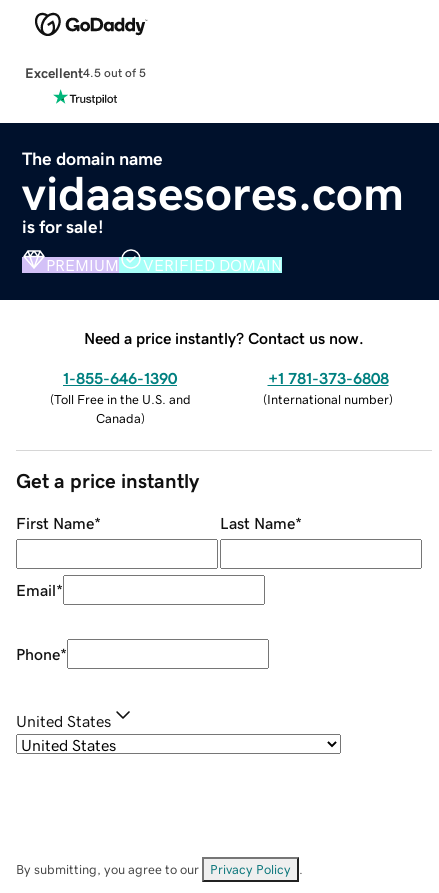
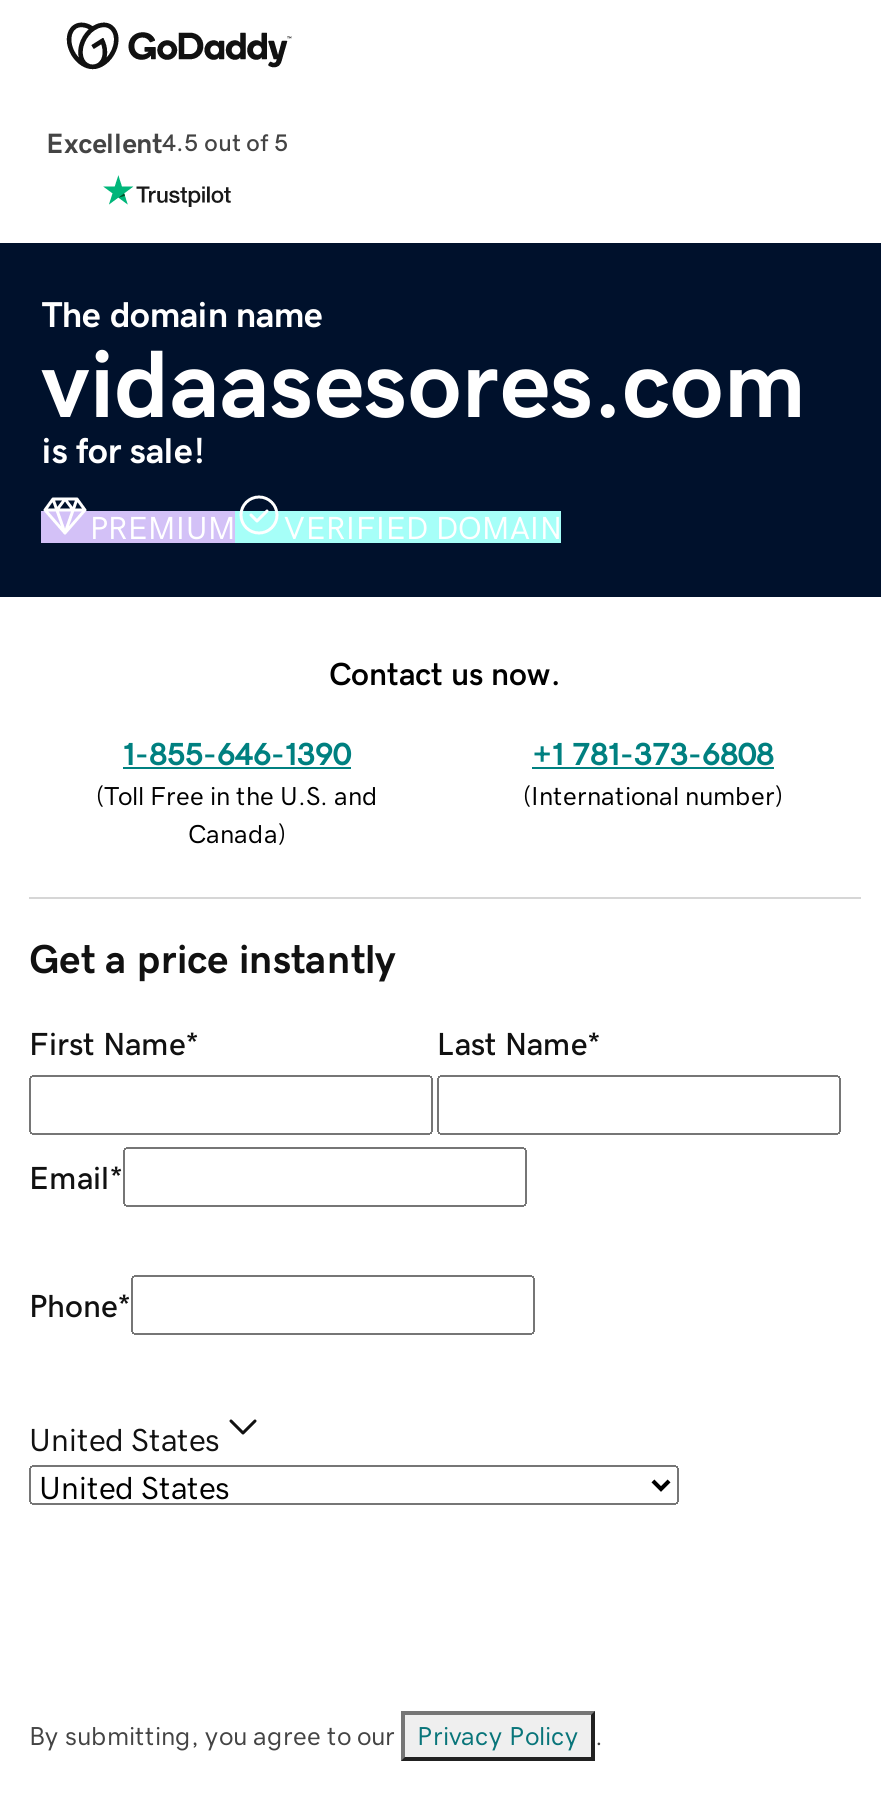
[84,330,364,346] Need a price instantly? Contact us now. -> [329,656,561,688] Contact us now.

